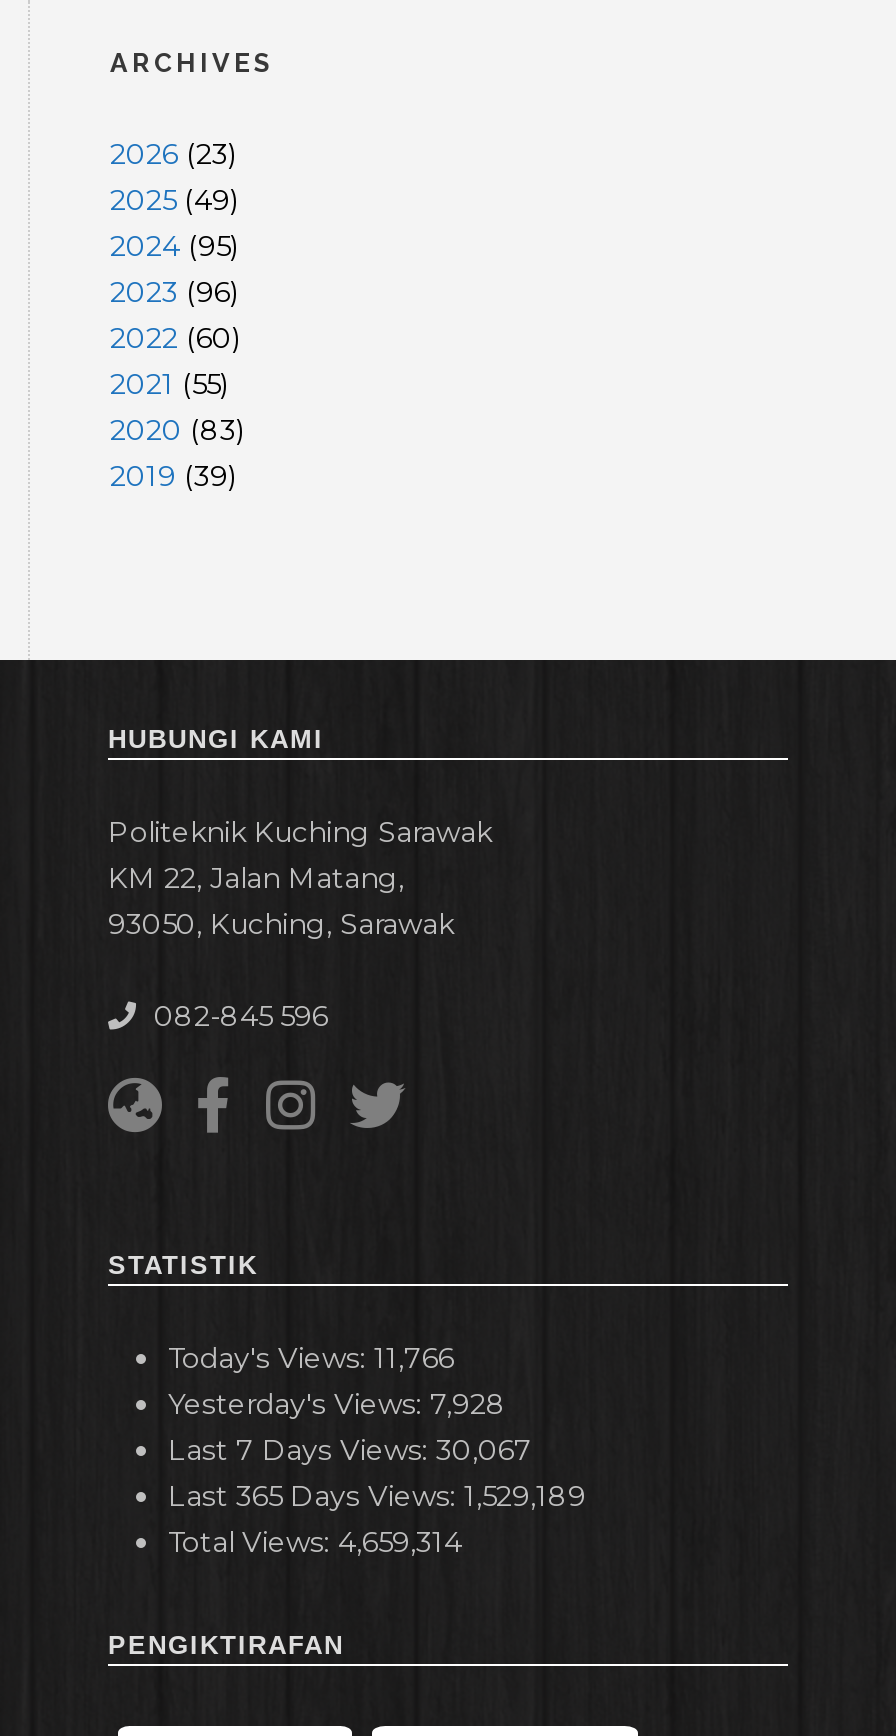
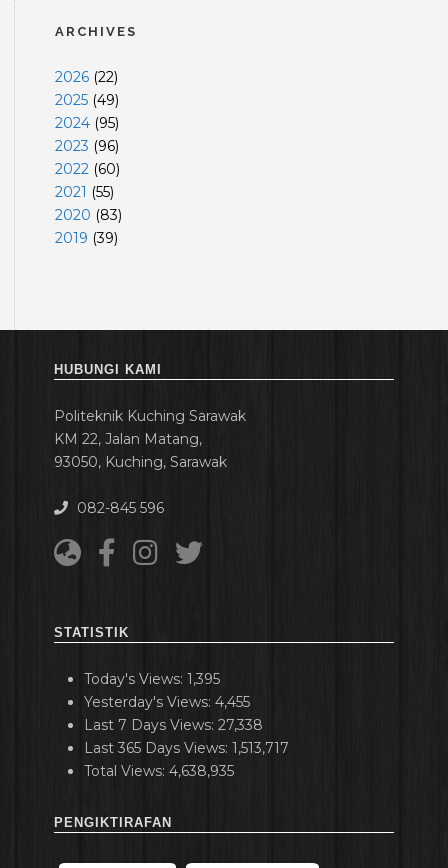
[110,136,236,172] 2026 (23) -> [55,68,118,86] 2026 (22)
[168,1340,454,1376] Today's Views: 11,766 -> [84,670,220,688] Today's Views: 1,395
[168,1386,506,1422] Yesterday's Views: 7,928 -> [84,693,250,711] Yesterday's Views: 4,455
[168,1432,532,1468] Last 7 Days Views: 30,067 -> [84,716,263,734] Last 7 Days Views: 27,338
[168,1478,586,1514] Last 365 Days Views: 1,529,189 -> [84,739,289,757] Last 365 Days Views: 1,513,717
[168,1524,462,1560] Total Views: 4,659,314 -> [84,762,234,780] Total Views: 4,638,935

